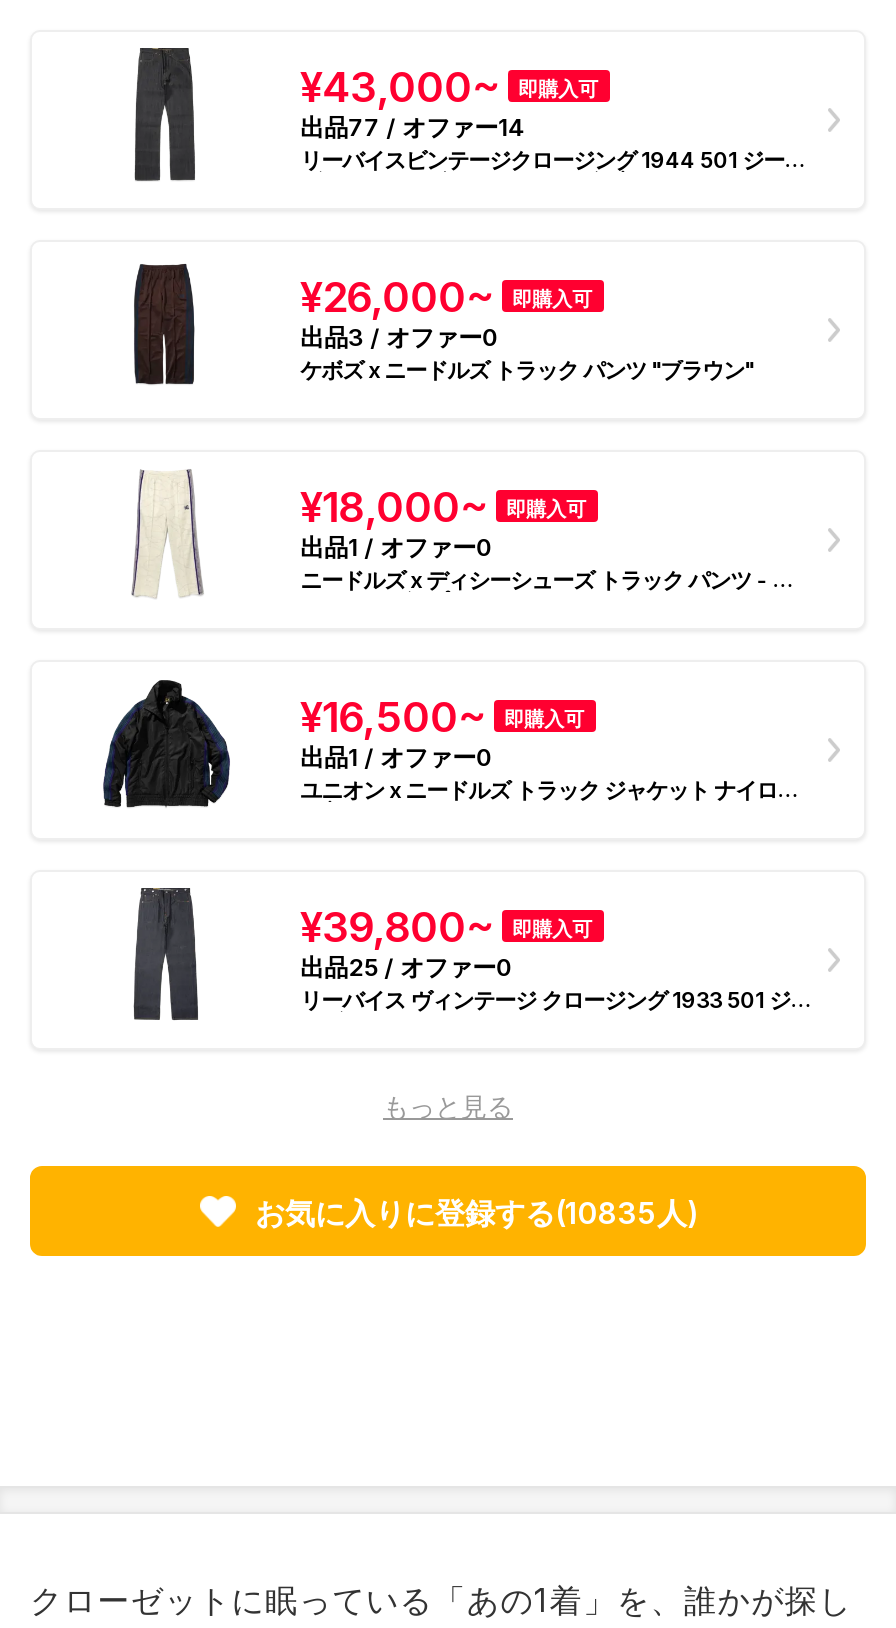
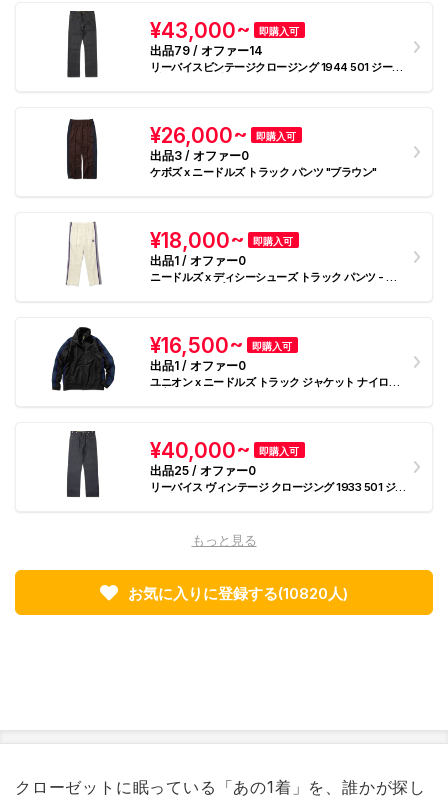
[300,111,526,141] 出品77 / オファー14 -> [150,43,263,58] 出品79 / オファー14
[300,901,592,951] ¥39,800~ 即購入可 -> [150,438,299,463] ¥40,000~ 即購入可
[247,1194,697,1232] お気に入りに登録する(10835人) -> [124,584,348,603] お気に入りに登録する(10820人)

